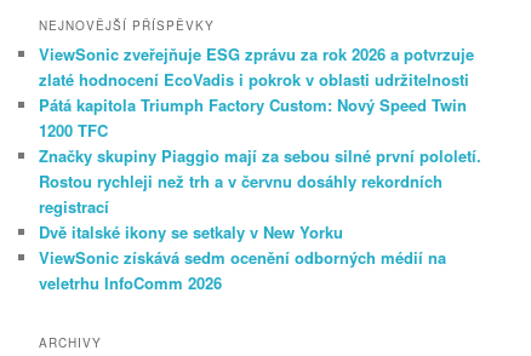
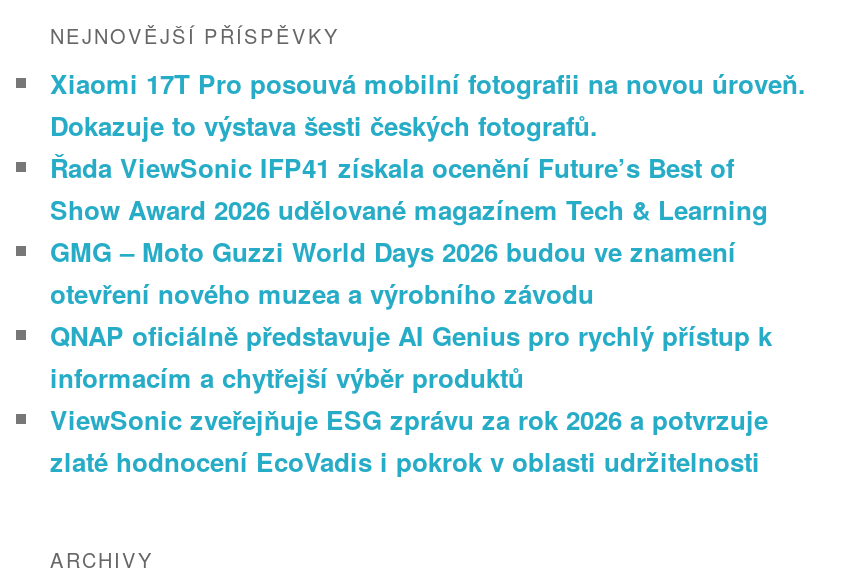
none -> [50,64,806,396] Xiaomi 17T Pro posouvá mobilní fotografii na novou úroveň. | Dokazuje to výstava šesti českých fotografů. | Řada ViewSonic IFP41 získala ocenění Future’s Best of | Show Award 2026 udělované magazínem Tech & Learning | GMG – Moto Guzzi World Days 2026 budou ve znamení | otevření nového muzea a výrobního závodu | QNAP oficiálně představuje AI Genius pro rychlý přístup k | informacím a chytřejší výběr produktů
moved [39,42,474,91] -> [50,400,768,480]: ViewSonic zveřejňuje ESG zprávu za rok 2026 a potvrzuje | zlaté hodnocení EcoVadis i pokrok v oblasti udržitelnosti
[39,93,481,294] Pátá kapitola Triumph Factory Custom: Nový Speed Twin | 1200 TFC | Značky skupiny Piaggio mají za sebou silné první pololetí. | Rostou rychleji než trh a v červnu dosáhly rekordních | registrací | Dvě italské ikony se setkaly v New Yorku | ViewSonic získává sedm ocenění odborných médií na | veletrhu InfoComm 2026 -> none

